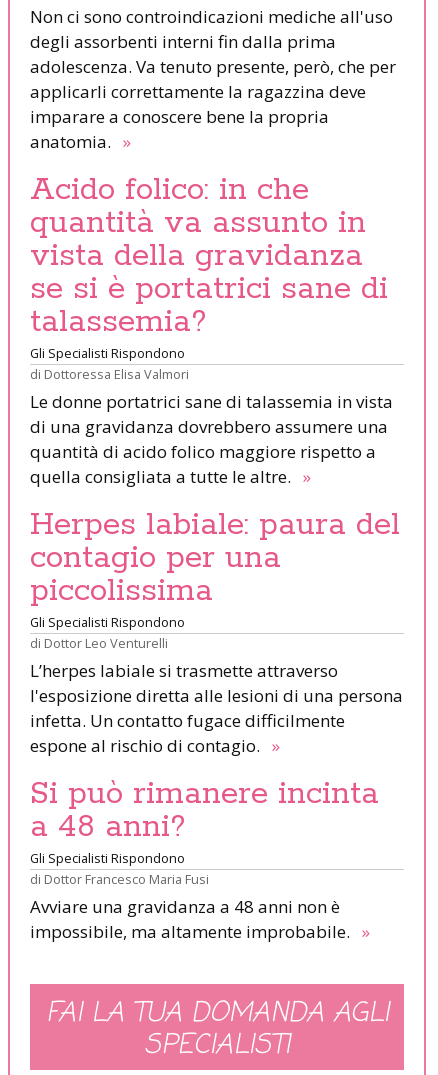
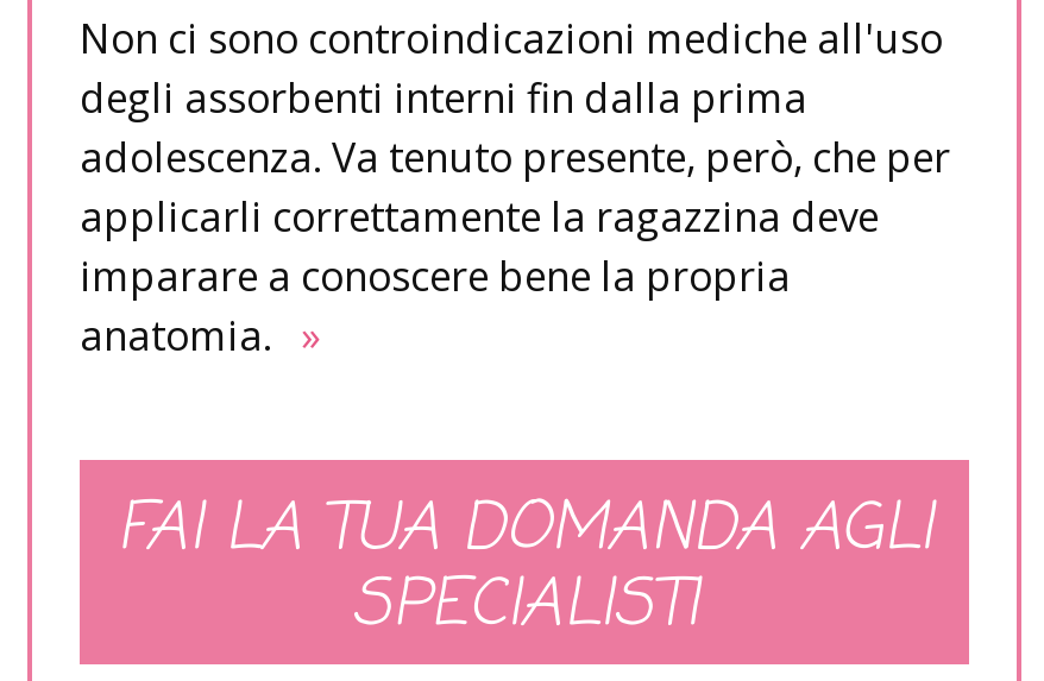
[30,170,403,943] Acido folico: in che | quantità va assunto in | vista della gravidanza | se si è portatrici sane di | talassemia? | Gli Specialisti Rispondono | di Dottoressa Elisa Valmori | Le donne portatrici sane di talassemia in vista | di una gravidanza dovrebbero assumere una | quantità di acido folico maggiore rispetto a | quella consigliata a tutte le altre.» | Herpes labiale: paura del | contagio per una | piccolissima | Gli Specialisti Rispondono | di Dottor Leo Venturelli | L’herpes labiale si trasmette attraverso | l'esposizione diretta alle lesioni di una persona | infetta. Un contatto fugace difficilmente | espone al rischio di contagio.» | Si può rimanere incinta | a 48 anni? | Gli Specialisti Rispondono | di Dottor Francesco Maria Fusi | Avviare una gravidanza a 48 anni non è | impossibile, ma altamente improbabile.» -> none

